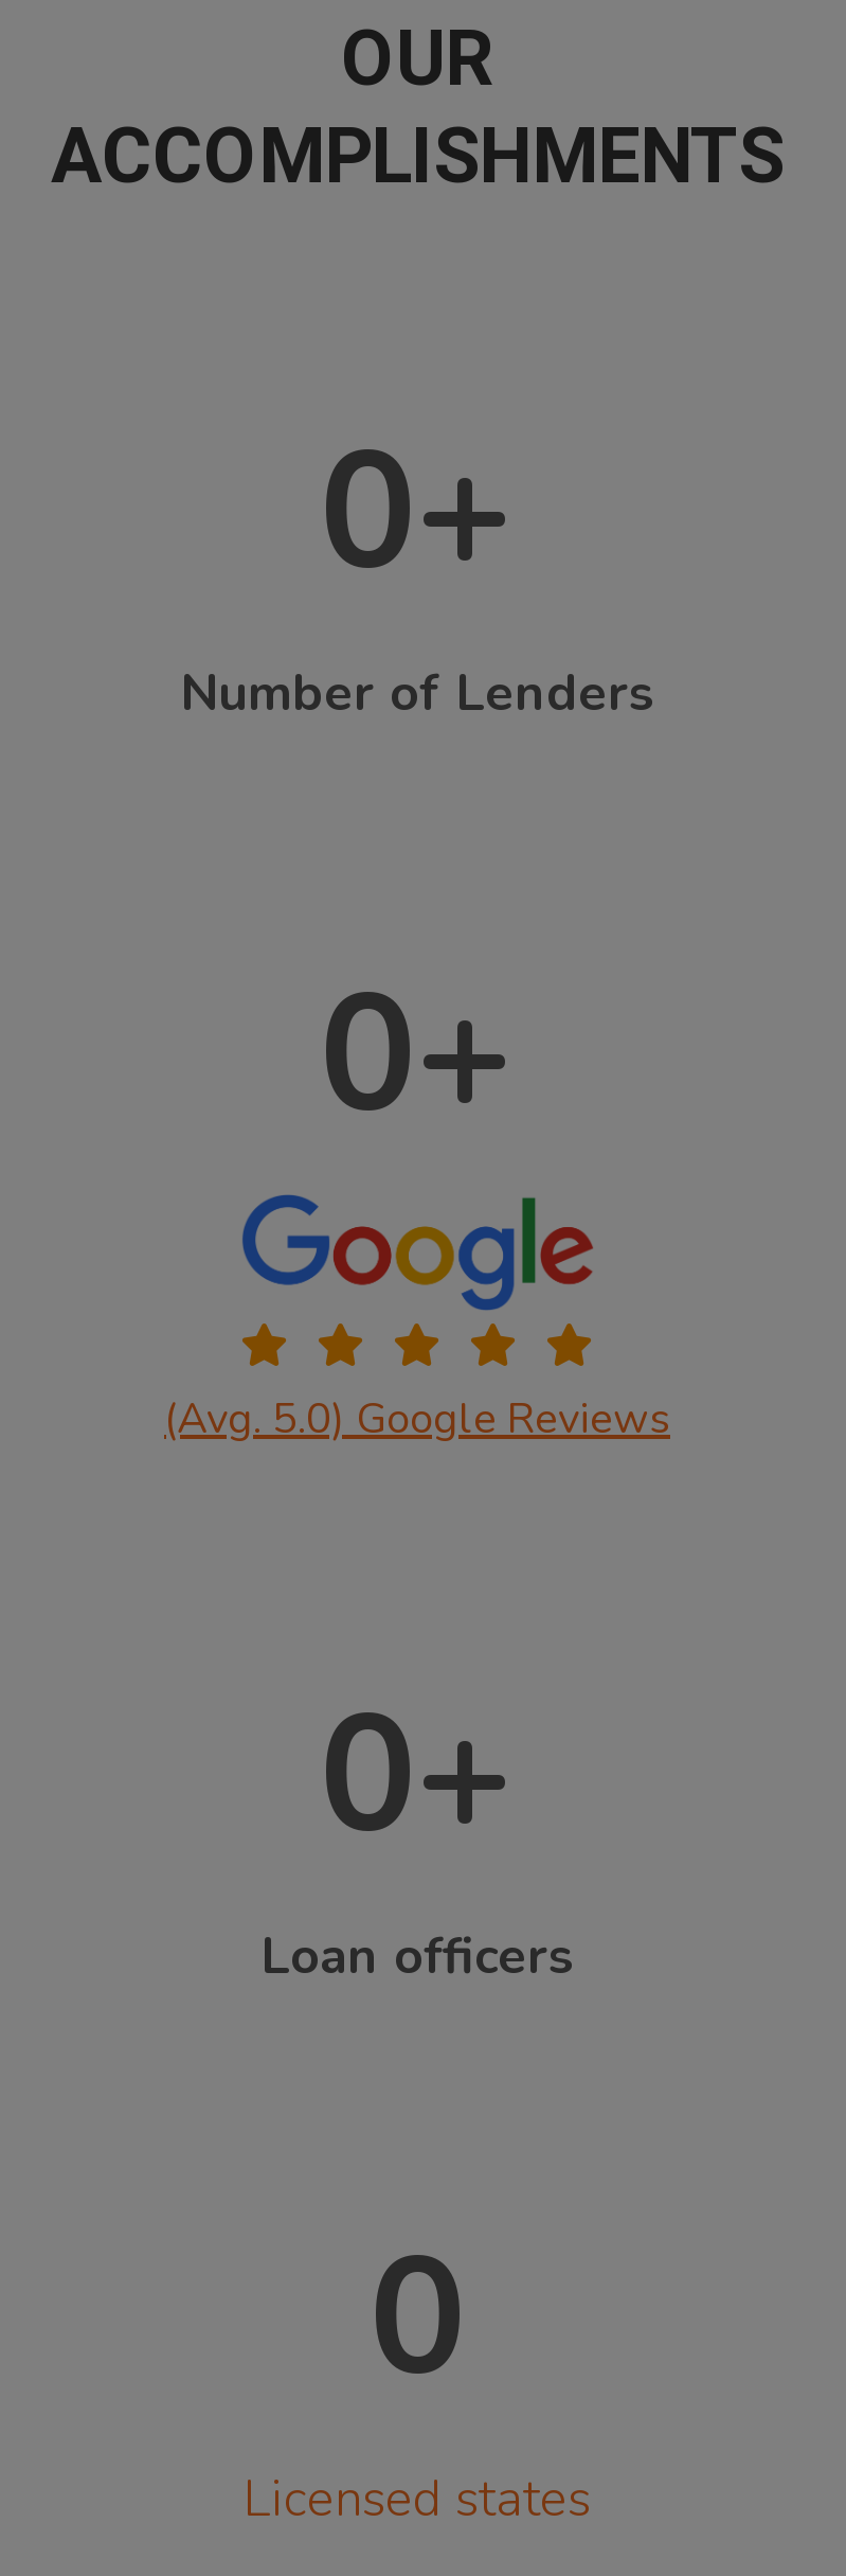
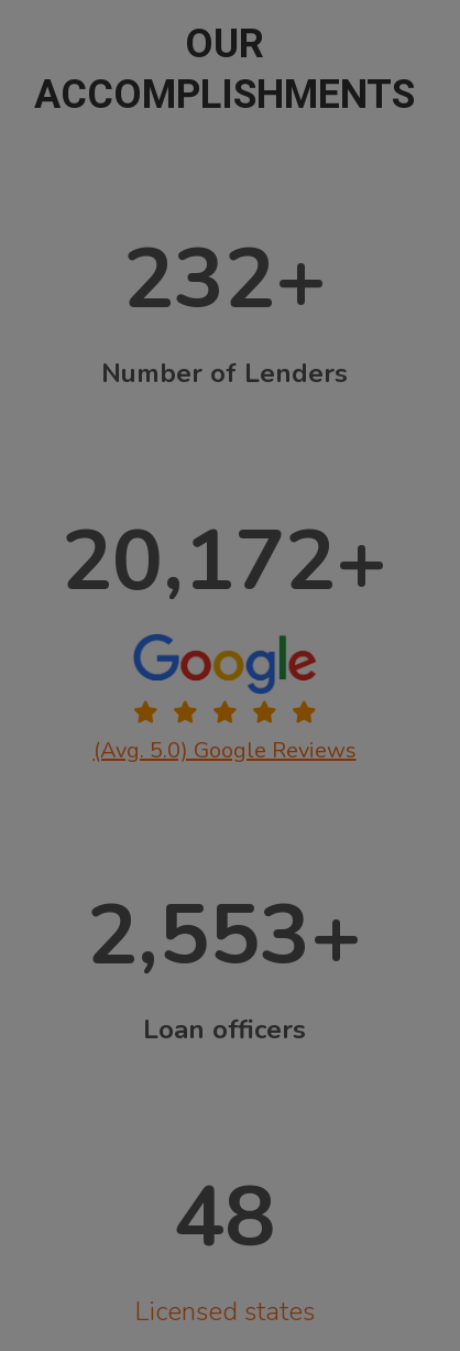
[319,400,516,623] 0+ -> [123,221,326,337] 232+
[319,943,516,1165] 0+ -> [62,503,387,619] 20,172+
[319,1663,516,1885] 0+ -> [87,877,362,993] 2,553+
[368,2205,466,2428] 0 -> [174,1159,275,1275] 48

